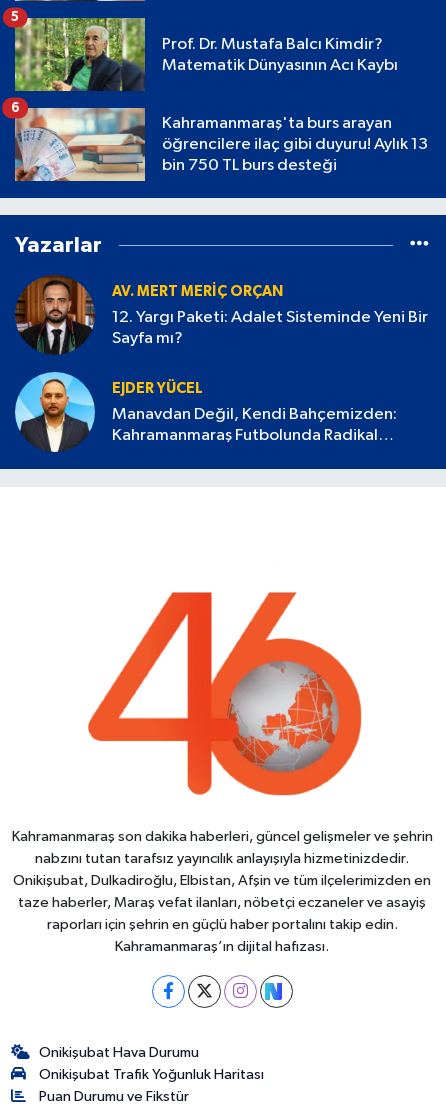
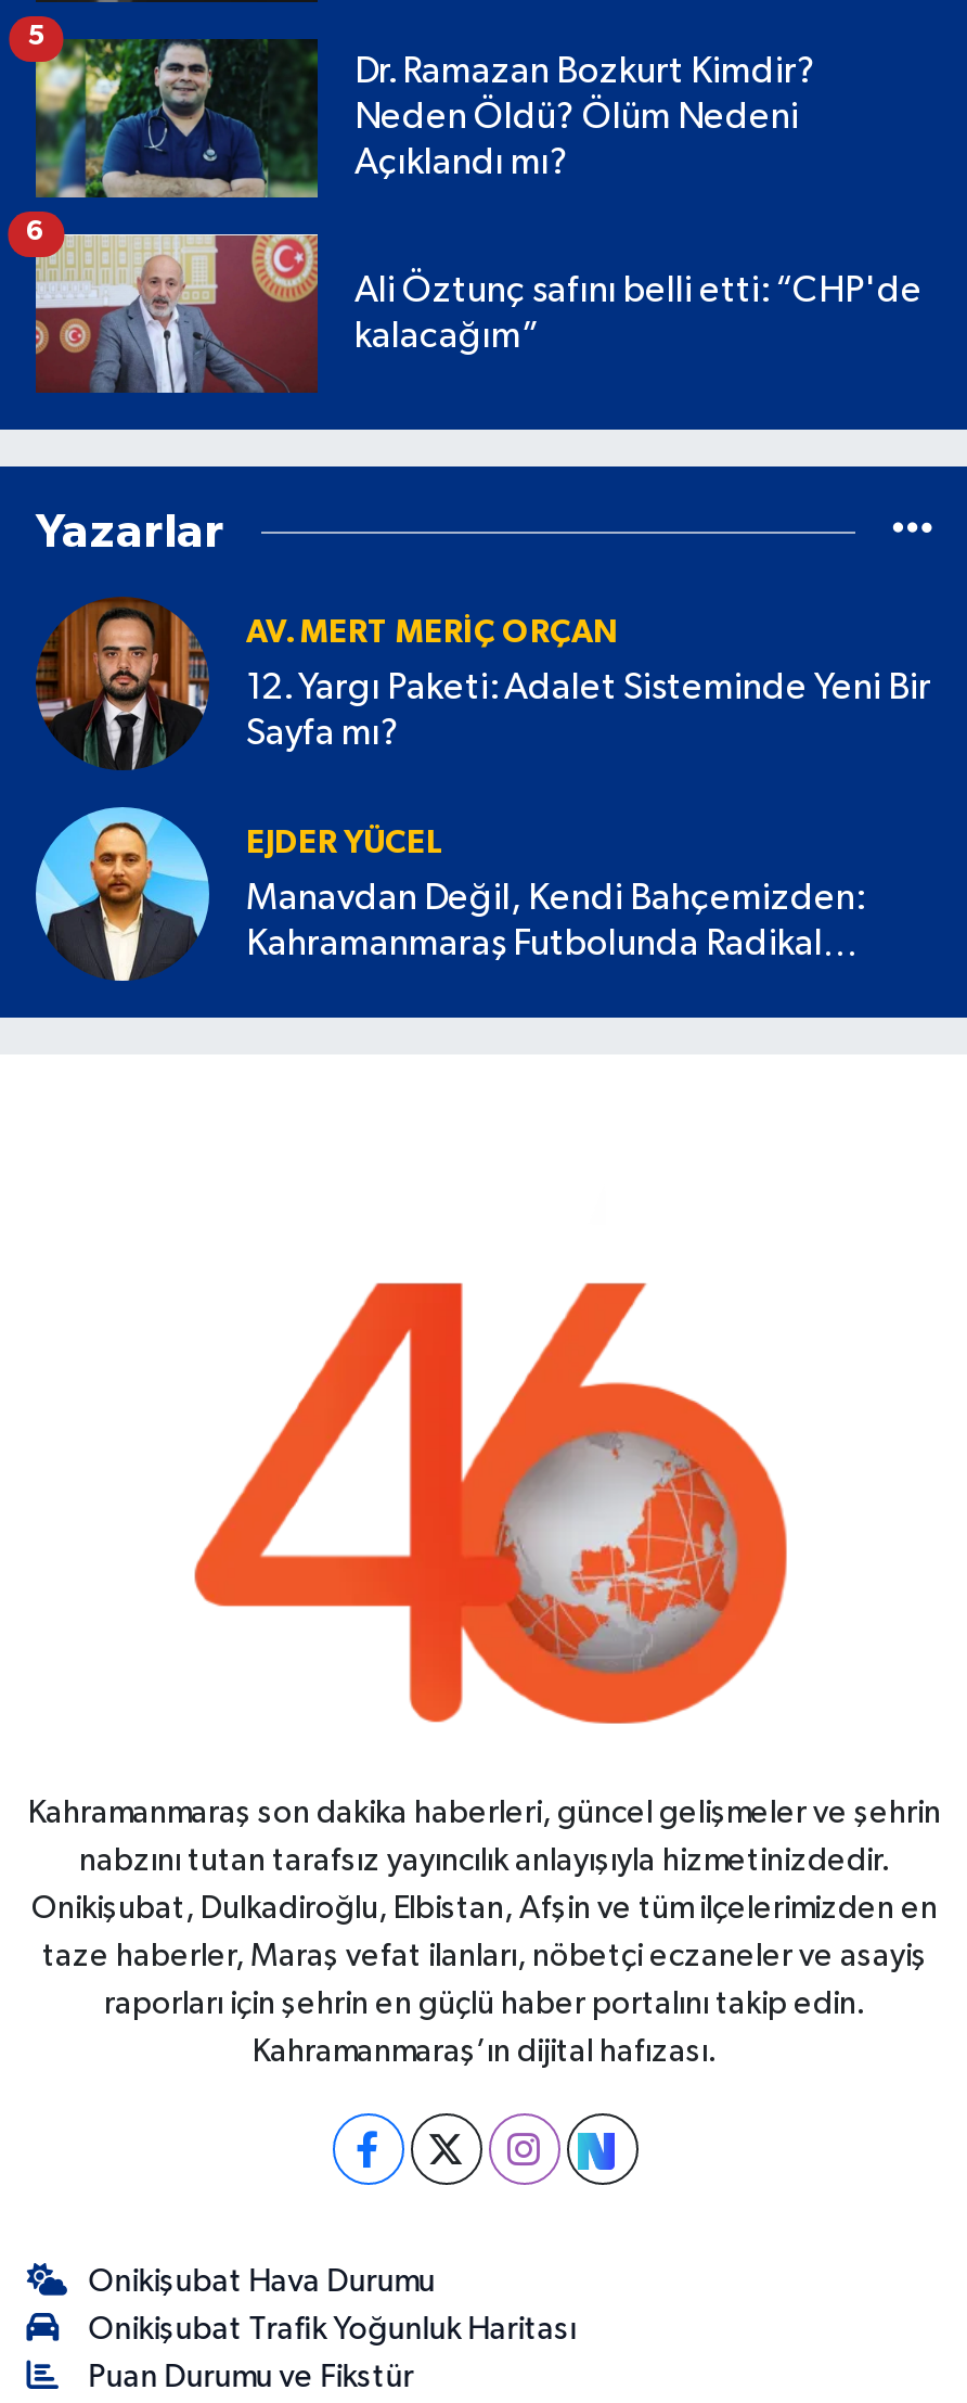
[14,17,398,92] [image] | Prof. Dr. Mustafa Balcı Kimdir? | Matematik Dünyasının Acı Kaybı -> [36,37,816,200] [image] | Dr. Ramazan Bozkurt Kimdir? | Neden Öldü? Ölüm Nedeni | Açıklandı mı?
[14,108,428,182] [image] | Kahramanmaraş'ta burs arayan | öğrencilere ilaç gibi duyuru! Aylık 13 | bin 750 TL burs desteği -> [34,234,923,395] [image] | Ali Öztunç safını belli etti: “CHP'de | kalacağım”

